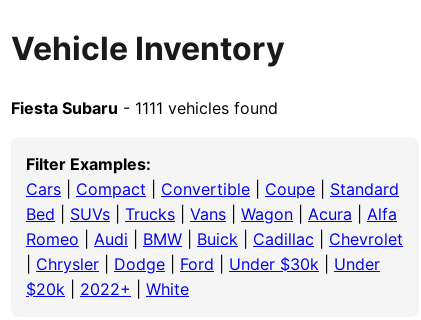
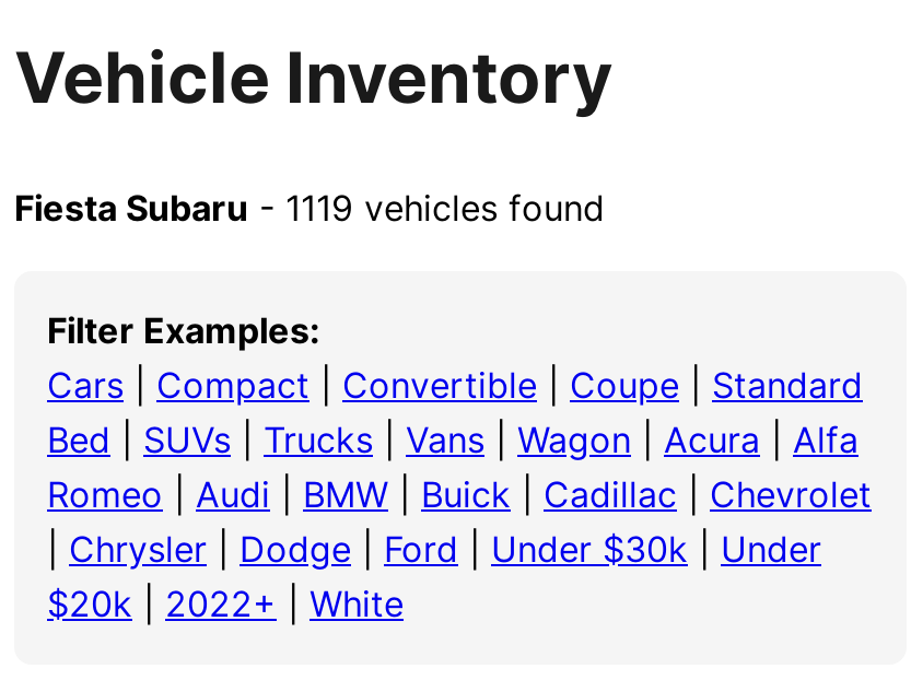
[11,98,278,118] Fiesta Subaru - 1111 vehicles found -> [14,186,605,229] Fiesta Subaru - 1119 vehicles found

